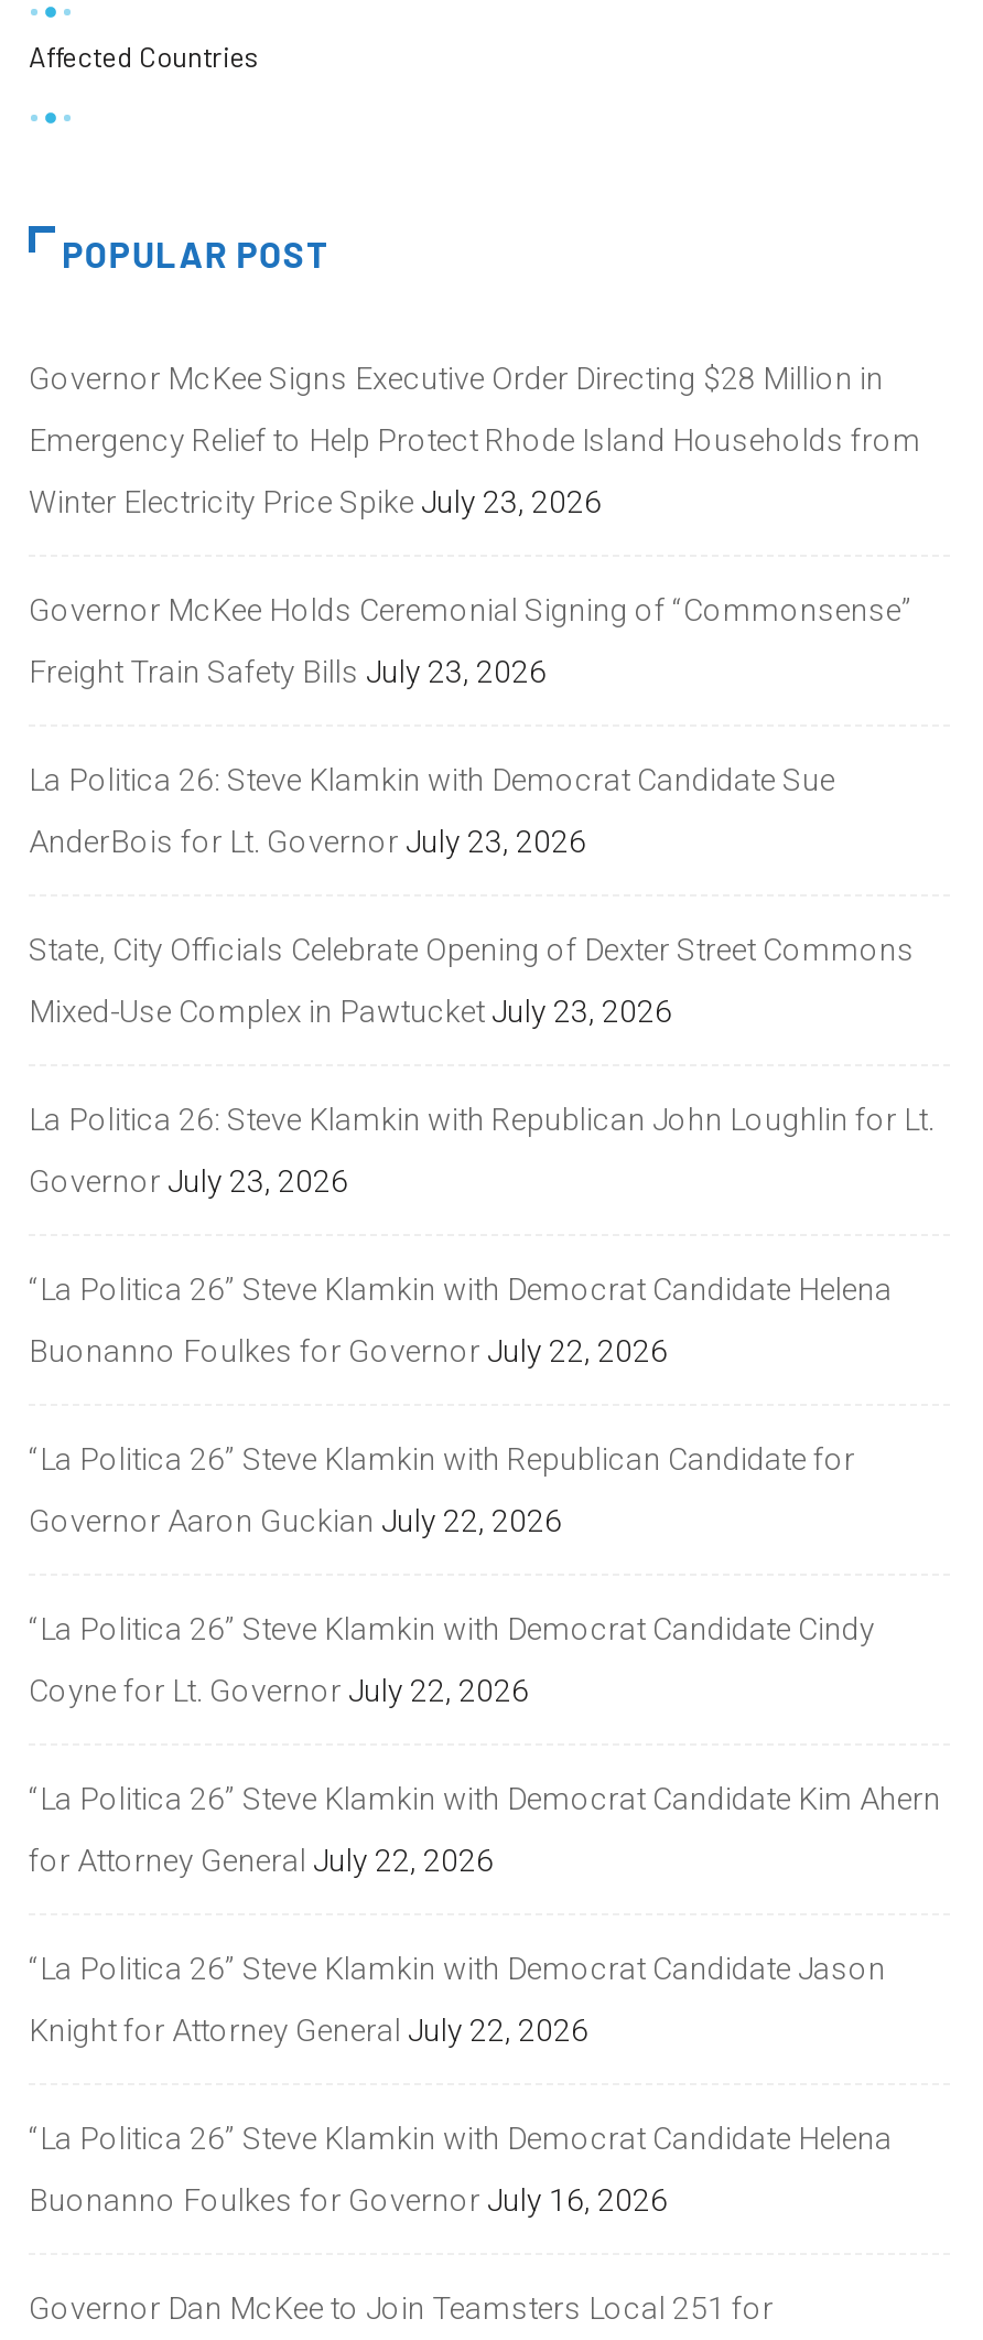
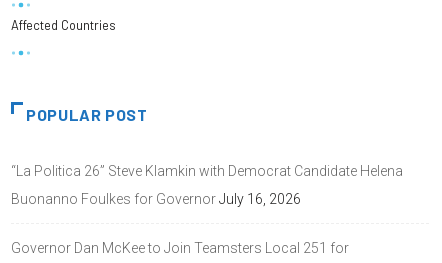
[29,362,941,2049] Governor McKee Signs Executive Order Directing $28 Million in | Emergency Relief to Help Protect Rhode Island Households from | Winter Electricity Price Spike July 23, 2026 | Governor McKee Holds Ceremonial Signing of “Commonsense” | Freight Train Safety Bills July 23, 2026 | La Politica 26: Steve Klamkin with Democrat Candidate Sue | AnderBois for Lt. Governor July 23, 2026 | State, City Officials Celebrate Opening of Dexter Street Commons | Mixed-Use Complex in Pawtucket July 23, 2026 | La Politica 26: Steve Klamkin with Republican John Loughlin for Lt. | Governor July 23, 2026 | “La Politica 26” Steve Klamkin with Democrat Candidate Helena | Buonanno Foulkes for Governor July 22, 2026 | “La Politica 26” Steve Klamkin with Republican Candidate for | Governor Aaron Guckian July 22, 2026 | “La Politica 26” Steve Klamkin with Democrat Candidate Cindy | Coyne for Lt. Governor July 22, 2026 | “La Politica 26” Steve Klamkin with Democrat Candidate Kim Ahern | for Attorney General July 22, 2026 | “La Politica 26” Steve Klamkin with Democrat Candidate Jason | Knight for Attorney General July 22, 2026 -> none

